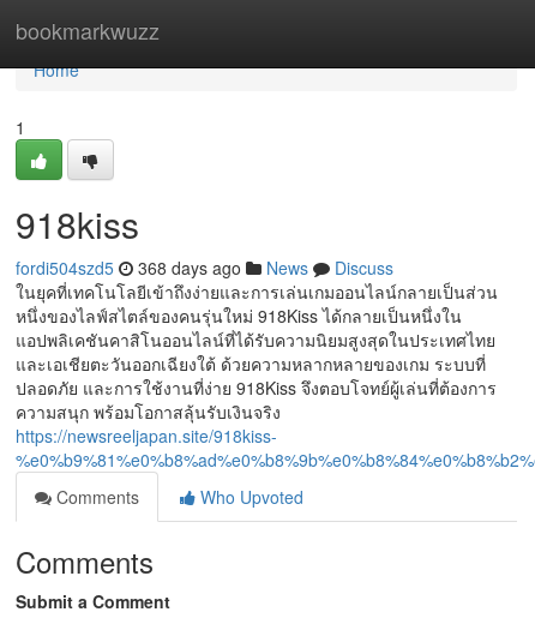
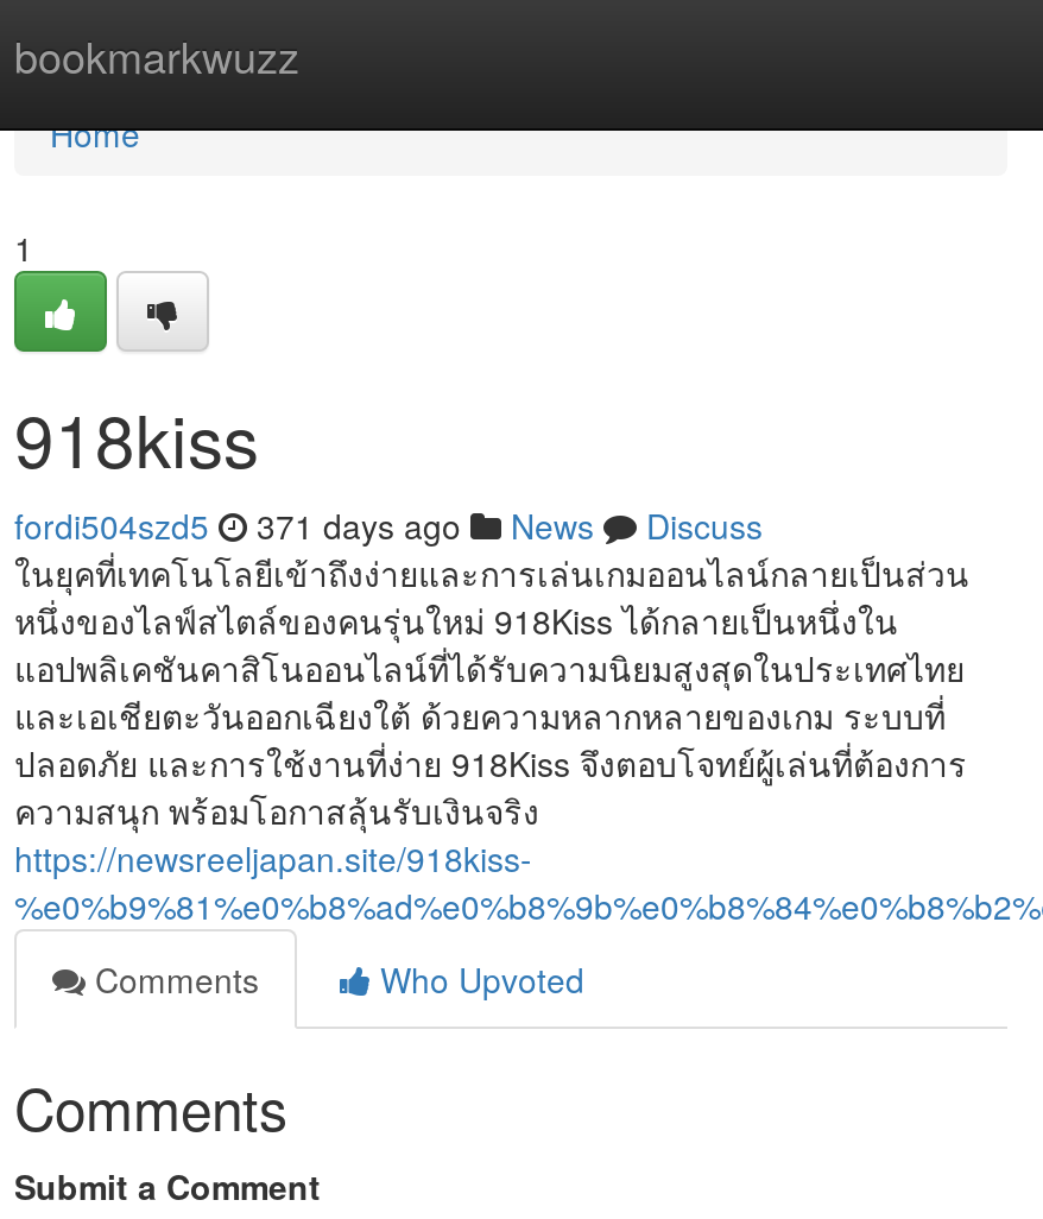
[16,256,393,280] fordi504szd5 368 days ago News Discuss -> [14,501,763,549] fordi504szd5 371 days ago News Discuss

